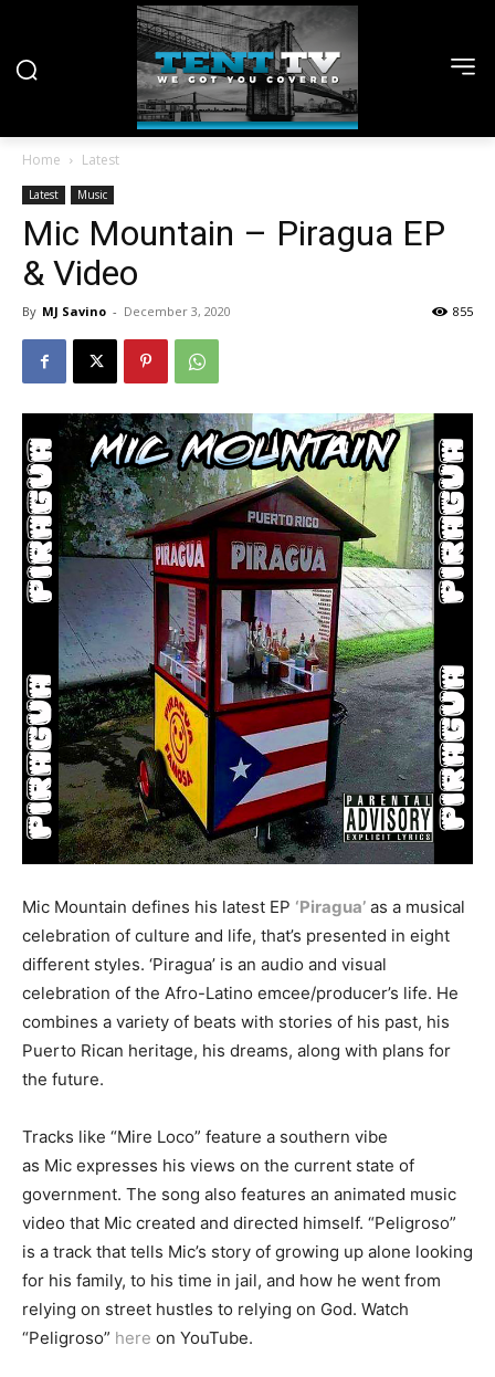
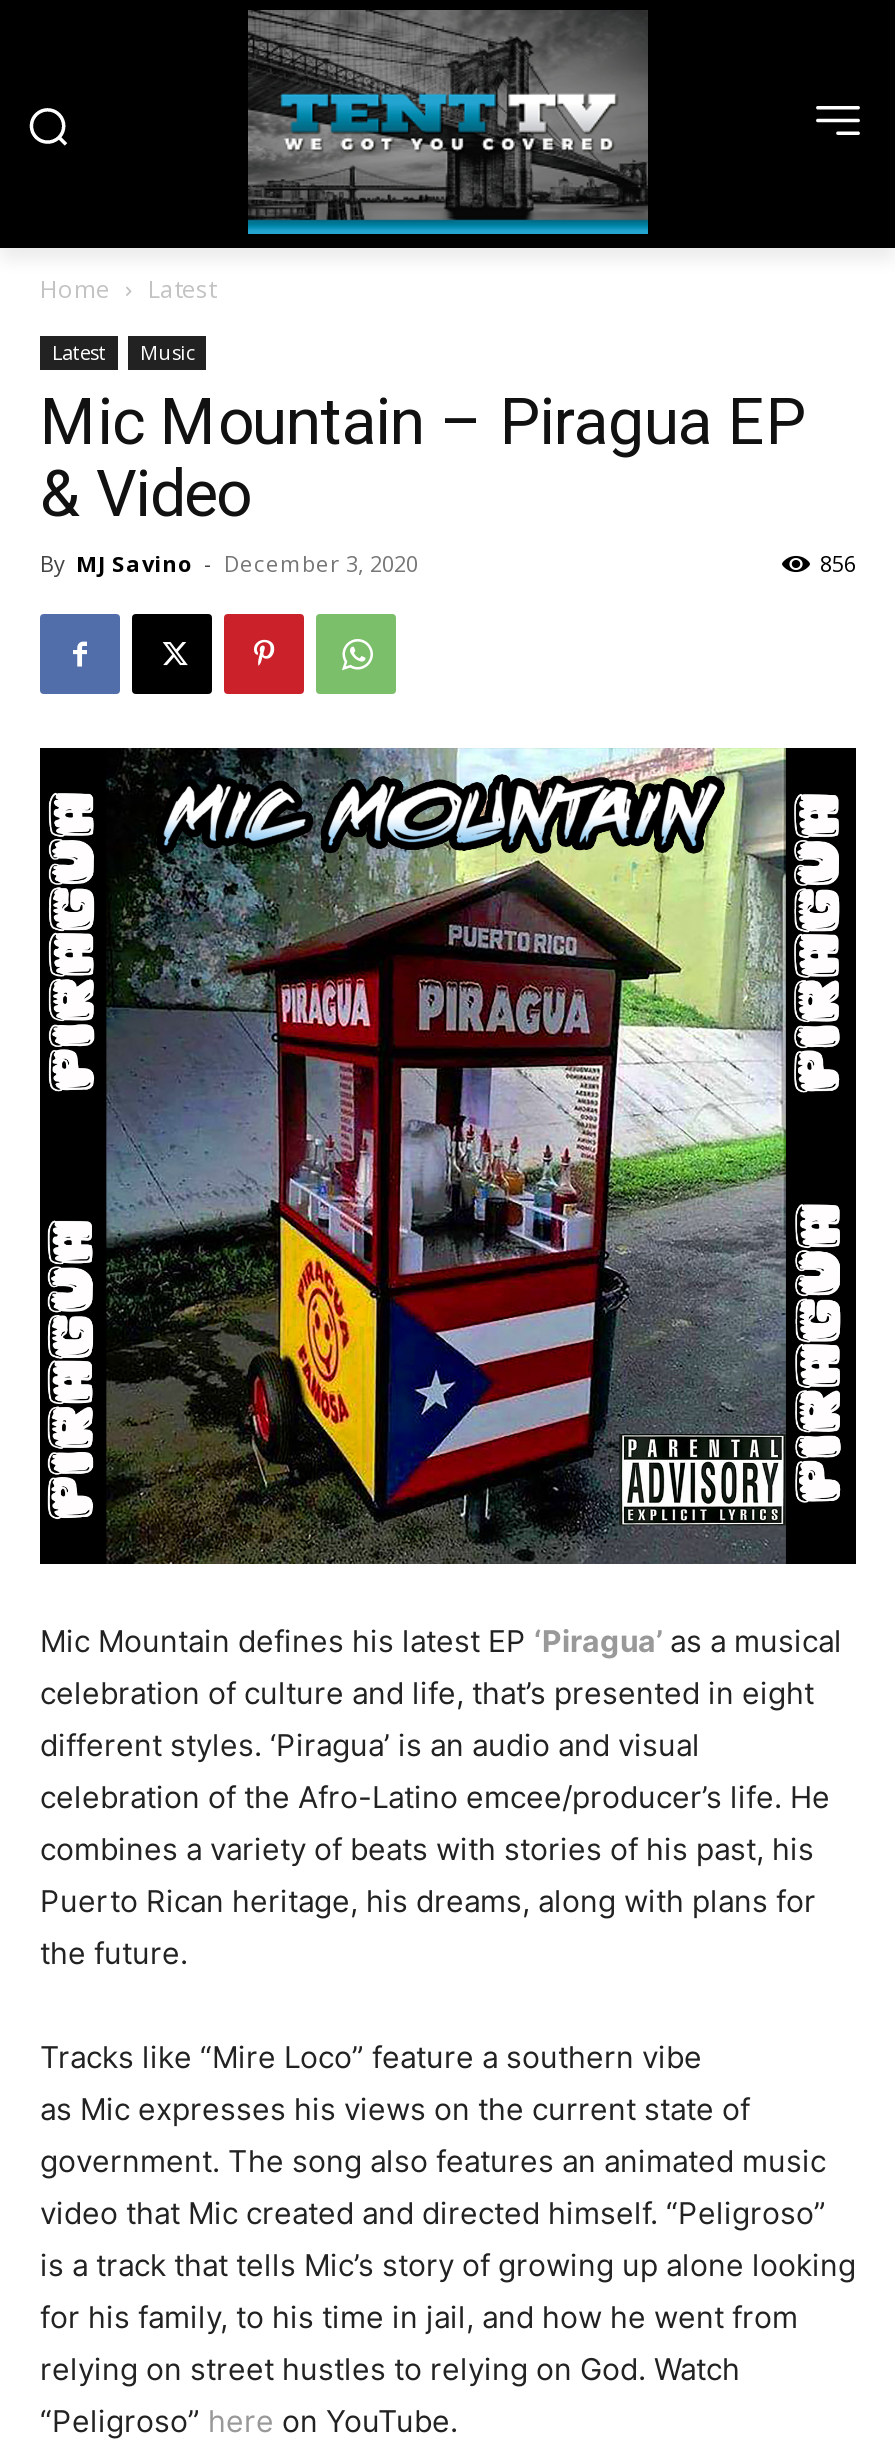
[453,303,473,320] 855 -> [820,548,856,578] 856

